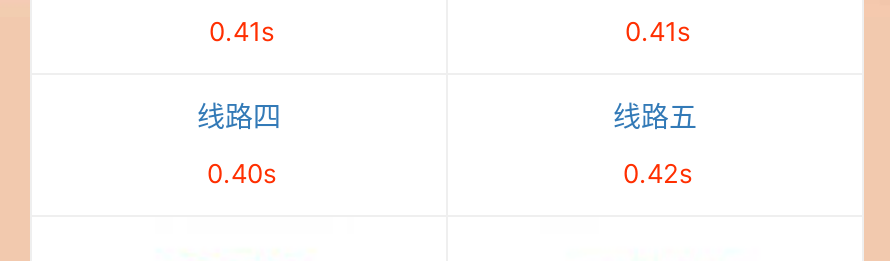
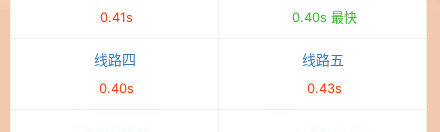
[625,15,691,47] 0.41s -> [291,9,356,25] 0.40s 最快
[623,157,693,189] 0.42s -> [306,80,341,96] 0.43s

